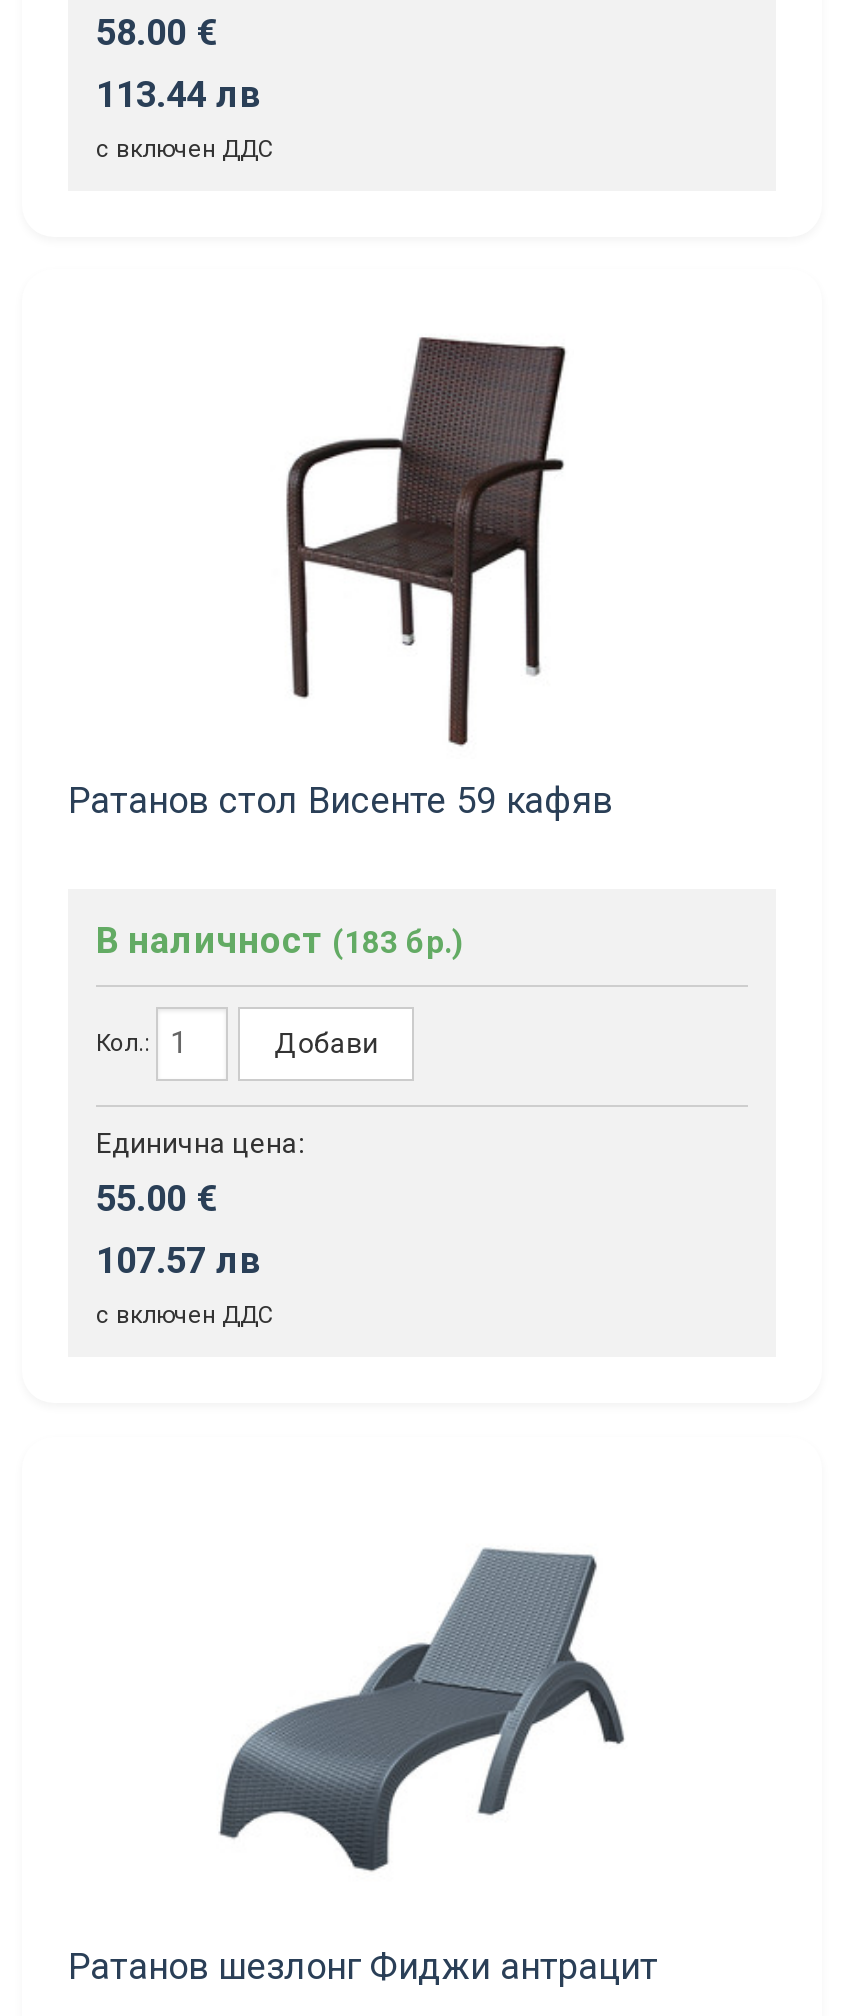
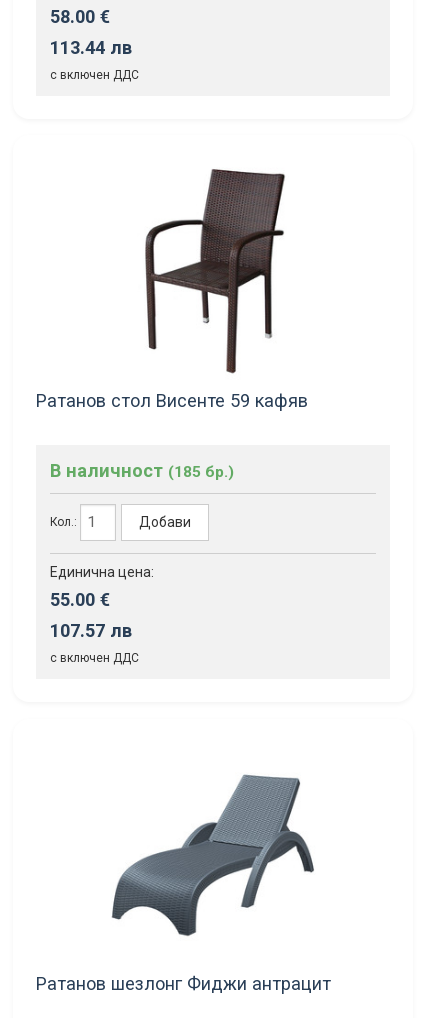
[96,919,464,961] В наличност (183 бр.) -> [50,460,234,481] В наличност (185 бр.)

